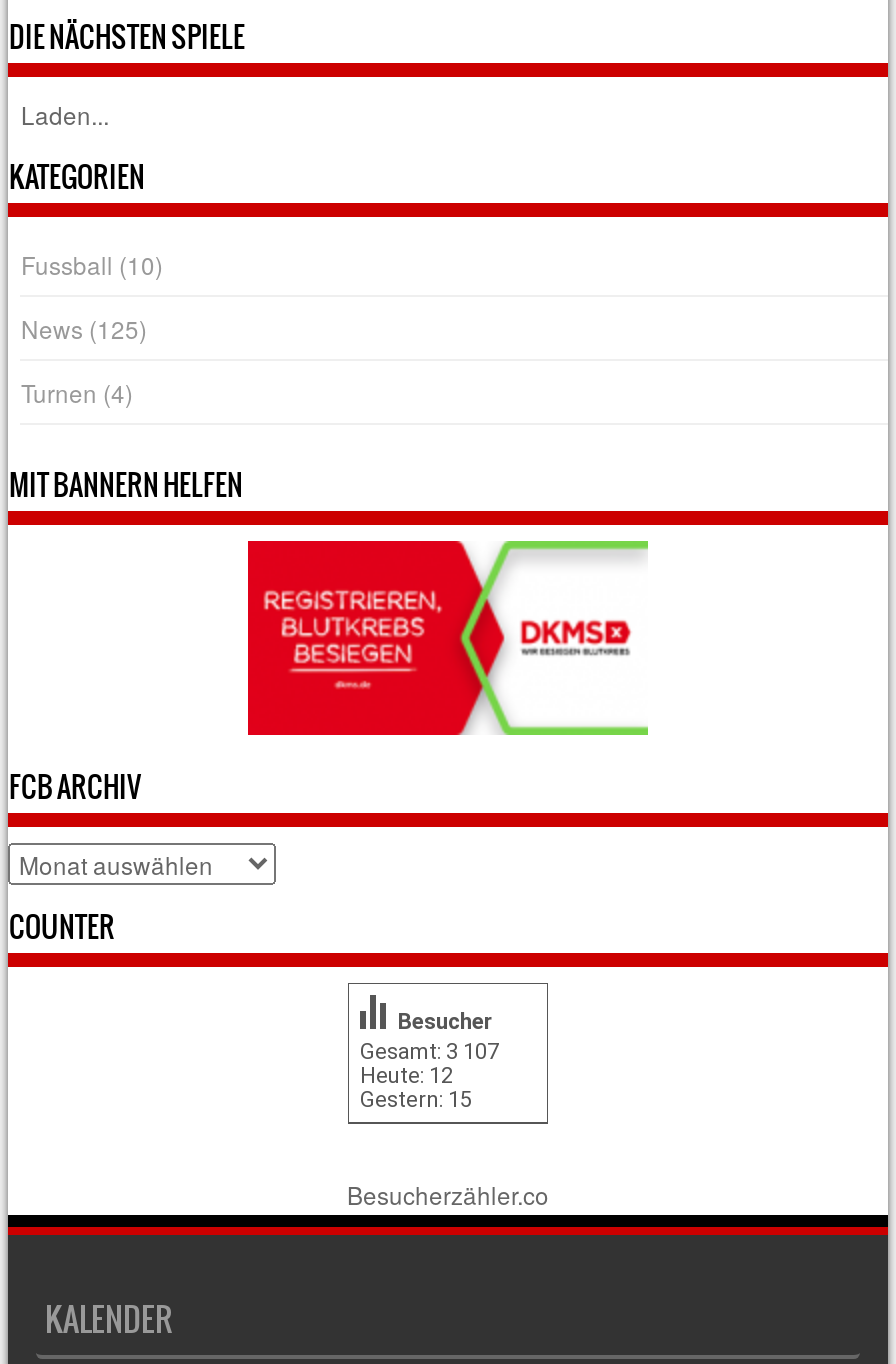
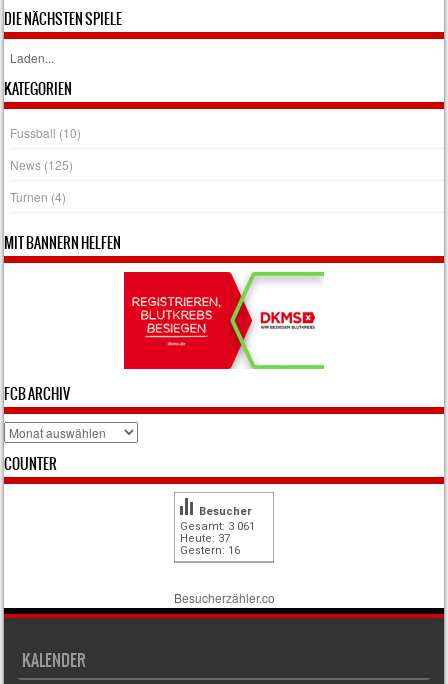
[360,1039,499,1064] Gesamt: 3 107 -> [180,520,255,533] Gesamt: 3 061
[360,1063,453,1088] Heute: 12 -> [180,532,230,545] Heute: 37
[360,1087,472,1112] Gestern: 15 -> [180,544,240,557] Gestern: 16

